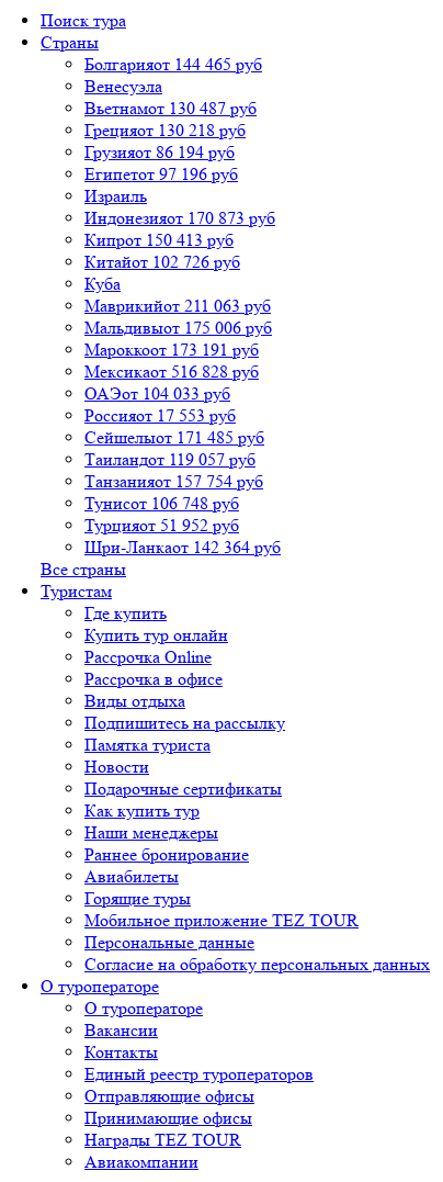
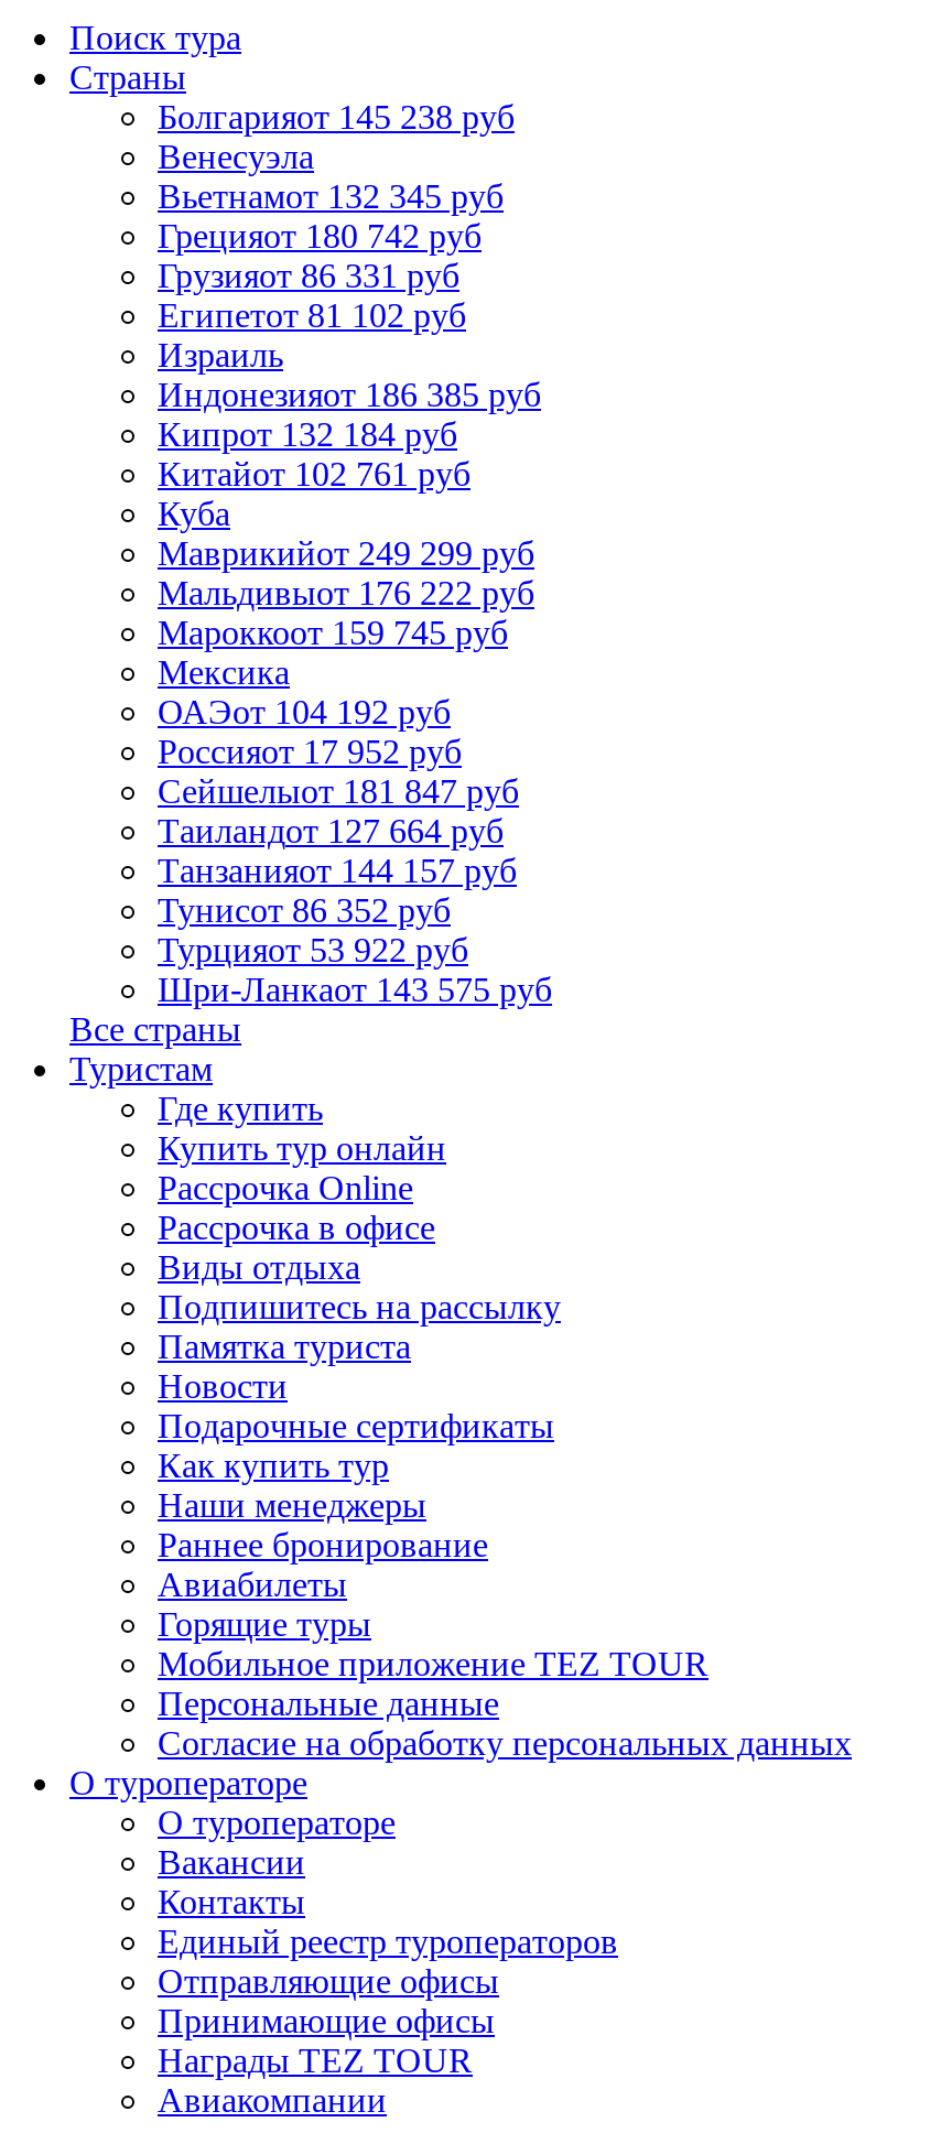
[84,54,262,75] Болгарияот 144 465 руб -> [158,98,515,136] Болгарияот 145 238 руб
[84,98,257,119] Вьетнамот 130 487 руб -> [158,177,504,215] Вьетнамот 132 345 руб
[84,120,246,140] Грецияот 130 218 руб -> [158,217,482,255] Грецияот 180 742 руб
[84,142,235,162] Грузияот 86 194 руб -> [158,257,459,294] Грузияот 86 331 руб
[84,164,238,184] Египетот 97 196 руб -> [158,296,466,334] Египетот 81 102 руб
[84,207,275,228] Индонезияот 170 873 руб -> [158,376,541,413] Индонезияот 186 385 руб
[84,229,234,250] Кипрот 150 413 руб -> [158,415,457,453] Кипрот 132 184 руб
[84,251,240,272] Китайот 102 726 руб -> [158,455,470,492] Китайот 102 761 руб
[84,295,281,558] Маврикийот 211 063 руб | Мальдивыот 175 006 руб | Мароккоот 173 191 руб | Мексикаот 516 828 руб | ОАЭот 104 033 руб | Россияот 17 553 руб | Сейшелыот 171 485 руб | Таиландот 119 057 руб | Танзанияот 157 754 руб | Тунисот 106 748 руб | Турцияот 51 952 руб | Шри-Ланкаот 142 364 руб -> [158,534,552,1008] Маврикийот 249 299 руб | Мальдивыот 176 222 руб | Мароккоот 159 745 руб | Мексика | ОАЭот 104 192 руб | Россияот 17 952 руб | Сейшелыот 181 847 руб | Таиландот 127 664 руб | Танзанияот 144 157 руб | Тунисот 86 352 руб | Турцияот 53 922 руб | Шри-Ланкаот 143 575 руб

